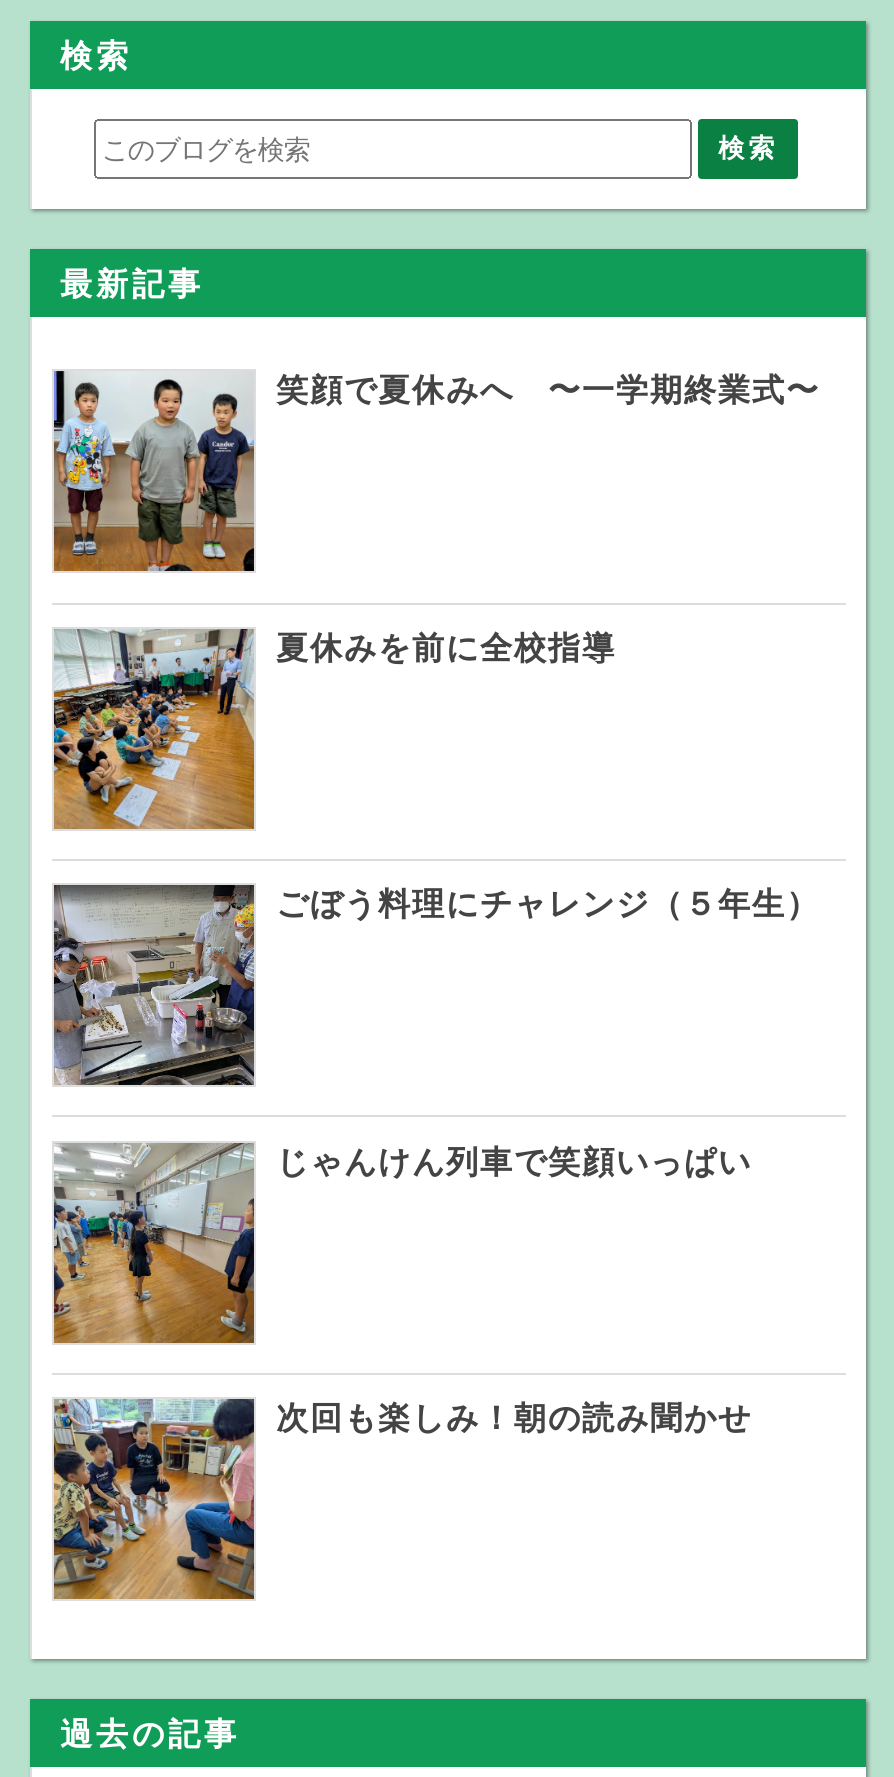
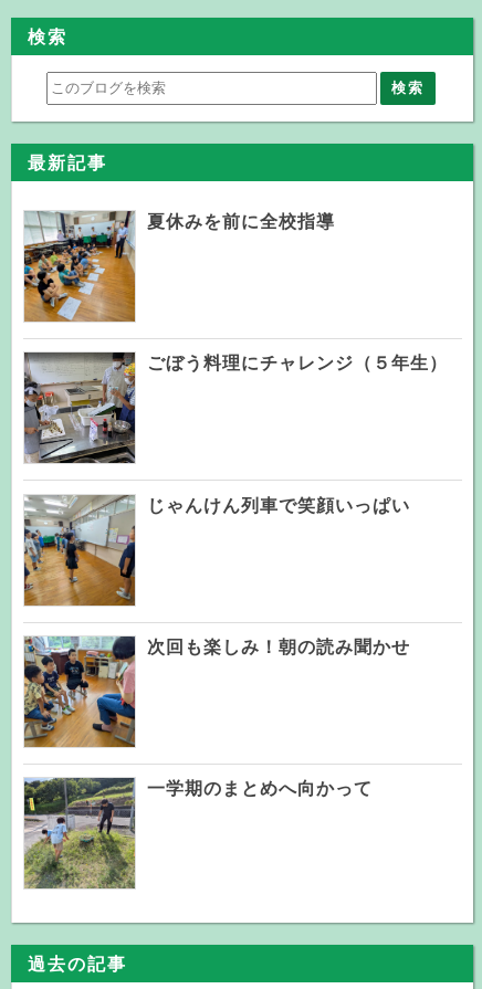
[52,366,820,572] [image] | 笑顔で夏休みへ 〜一学期終業式〜 -> none
moved [50,623,820,1439] -> [22,208,448,659]: [image] | 夏休みを前に全校指導 | ごぼう料理にチャレンジ（５年生） | じゃんけん列車で笑顔いっぱい | 次回も楽しみ！朝の読み聞かせ
moved [50,1394,256,1602] -> [22,634,136,749]: [image]
none -> [23,775,373,890] [image] | 一学期のまとめへ向かって

